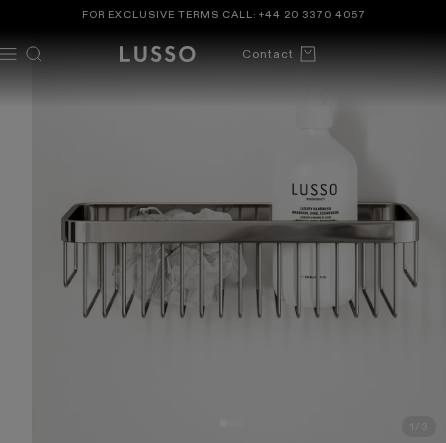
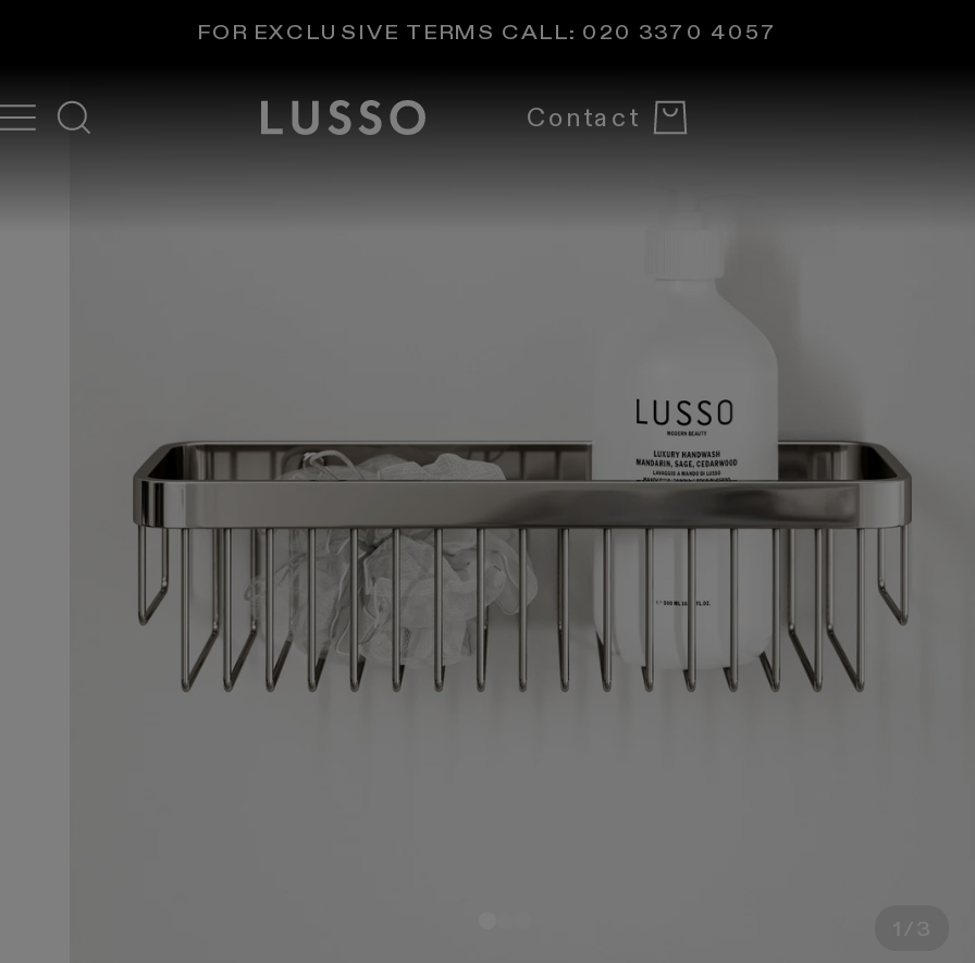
[82,9,366,21] FOR EXCLUSIVE TERMS CALL: +44 20 3370 4057 -> [197,20,778,46] FOR EXCLUSIVE TERMS CALL: 020 3370 4057

